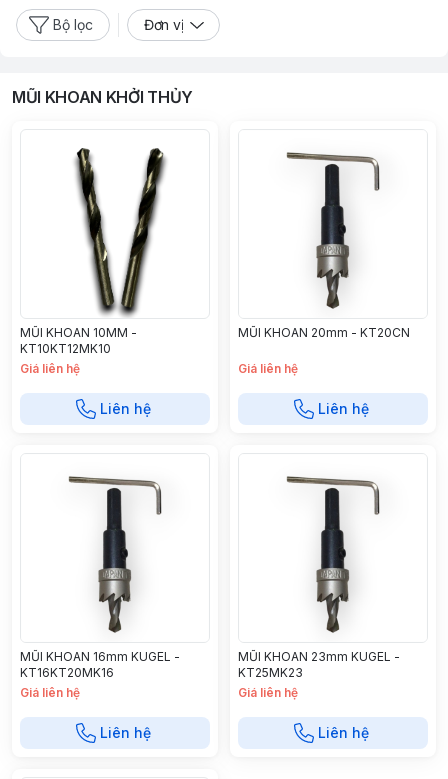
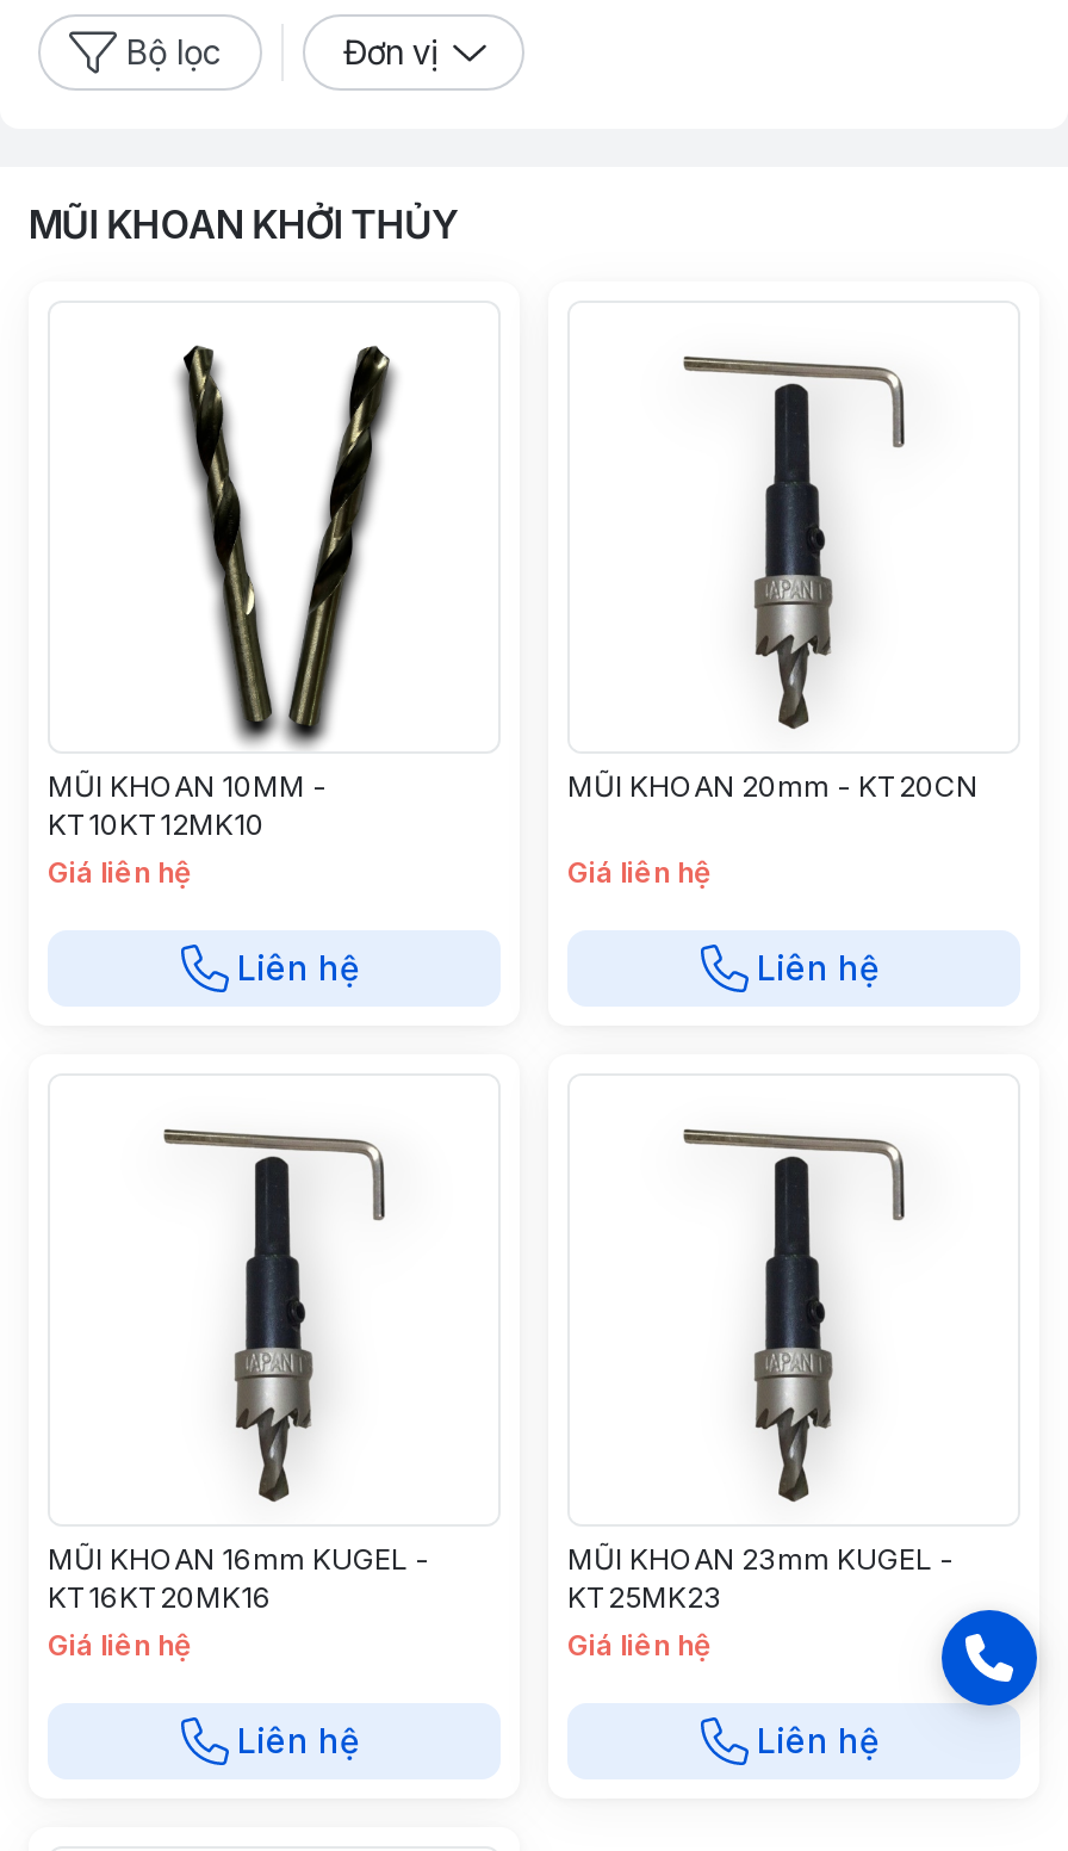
none -> [937,1608,1042,1710] [image]

